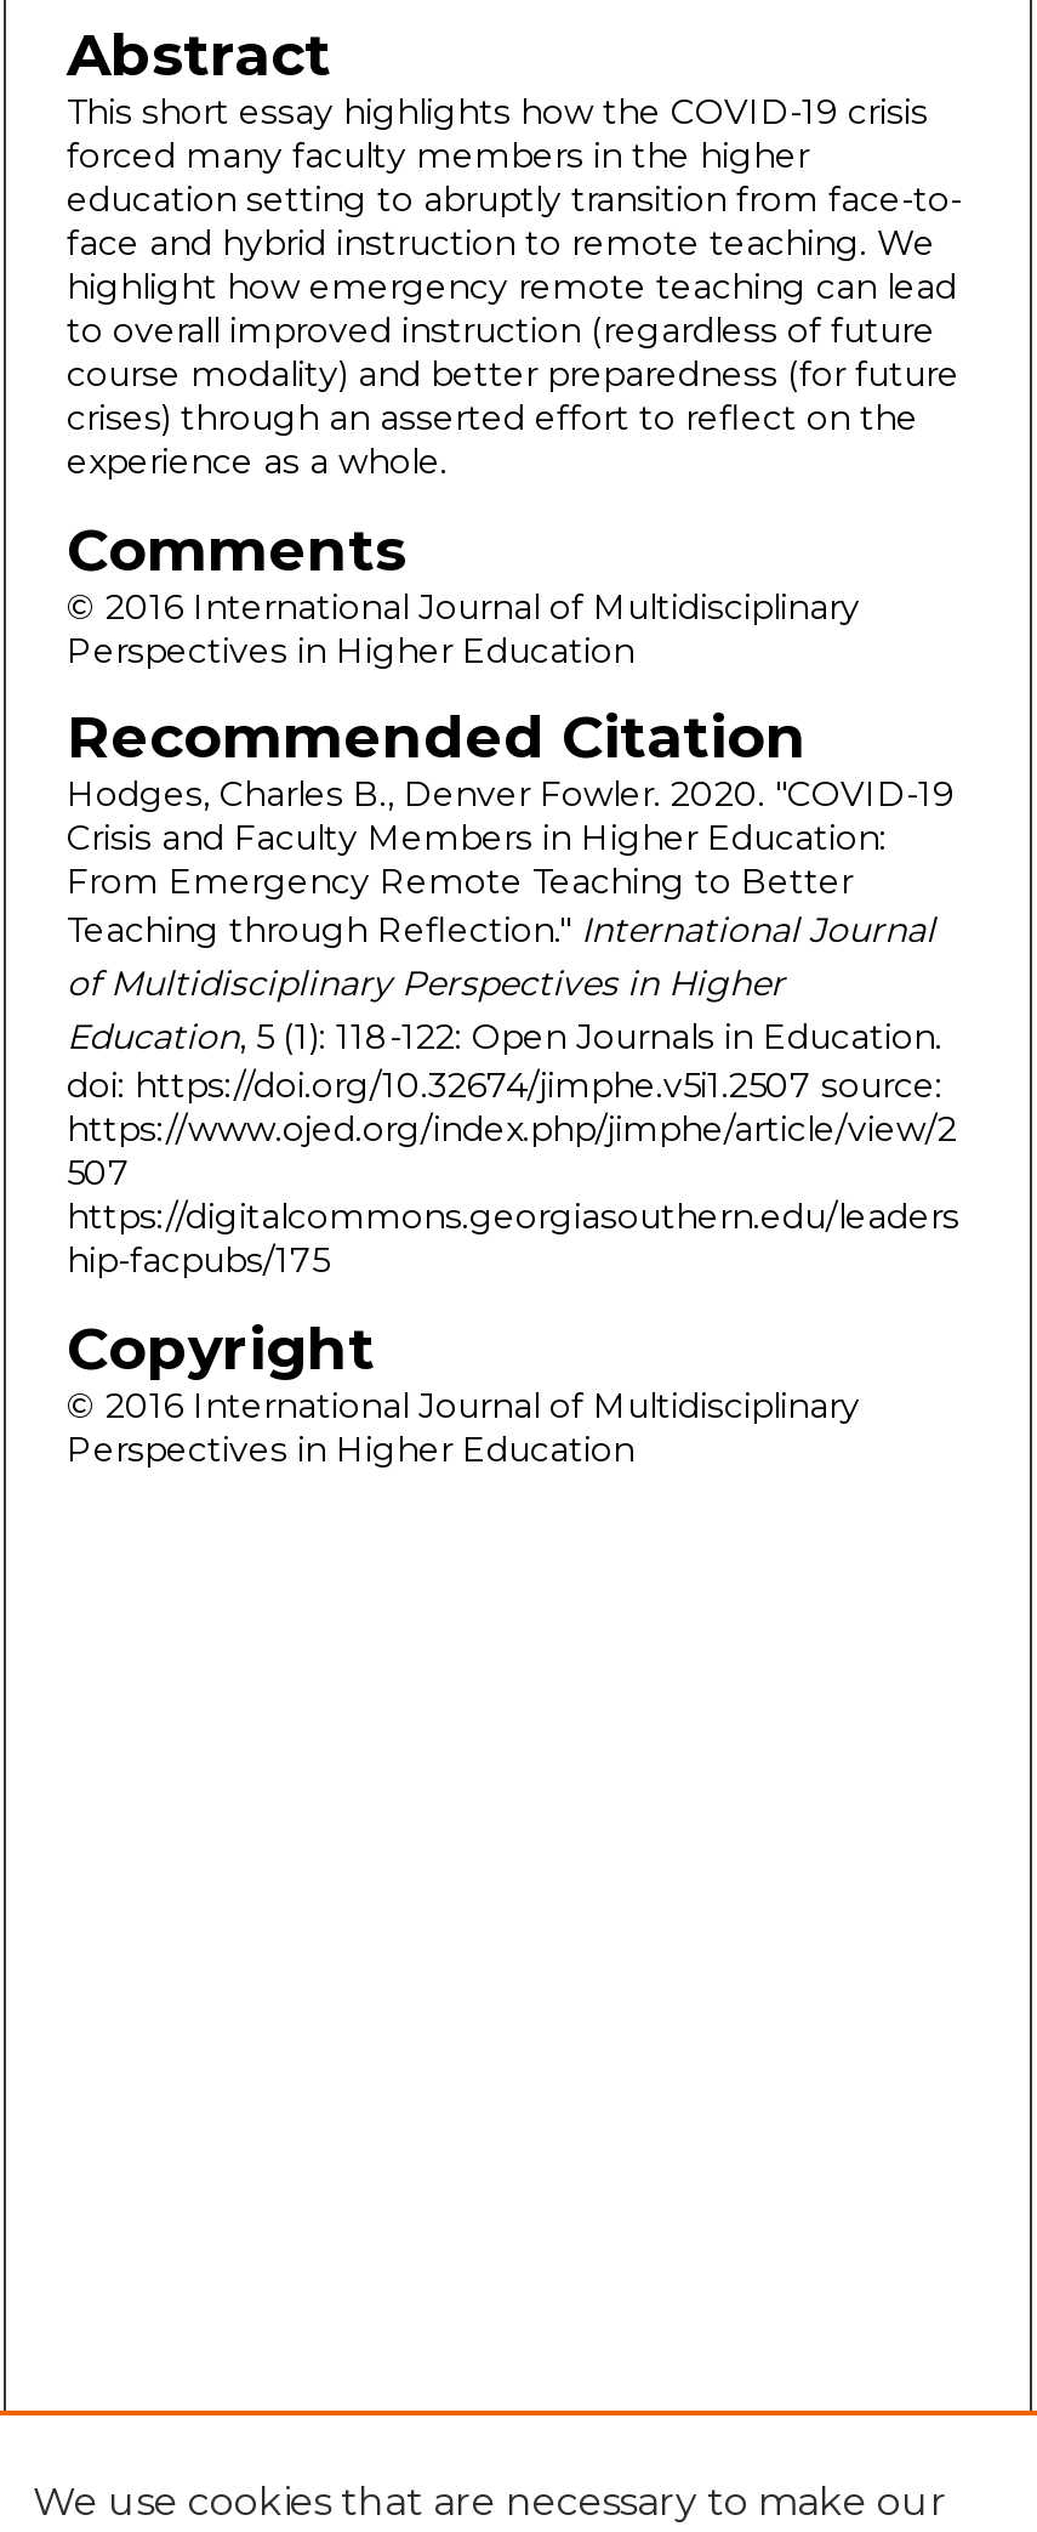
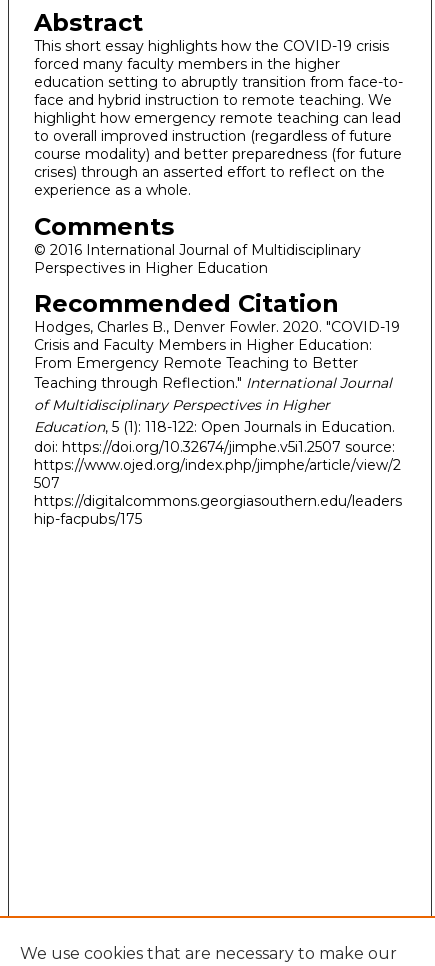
[67,1314,860,1471] Copyright | © 2016 International Journal of Multidisciplinary | Perspectives in Higher Education -> none

